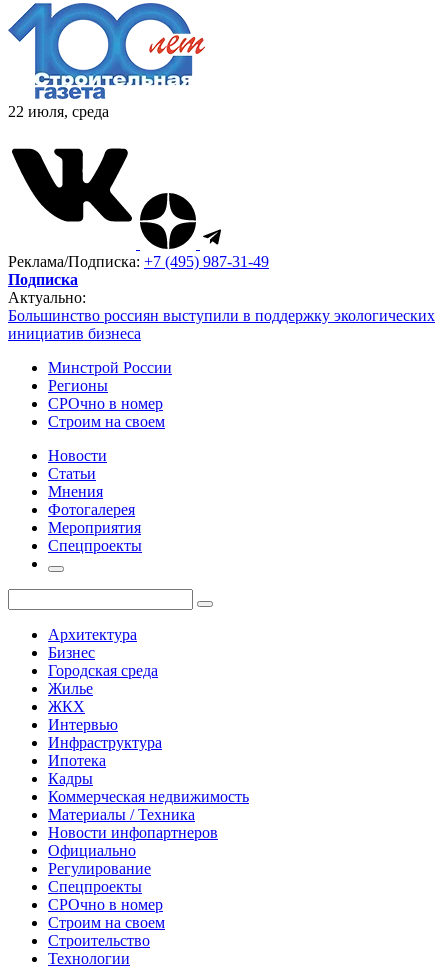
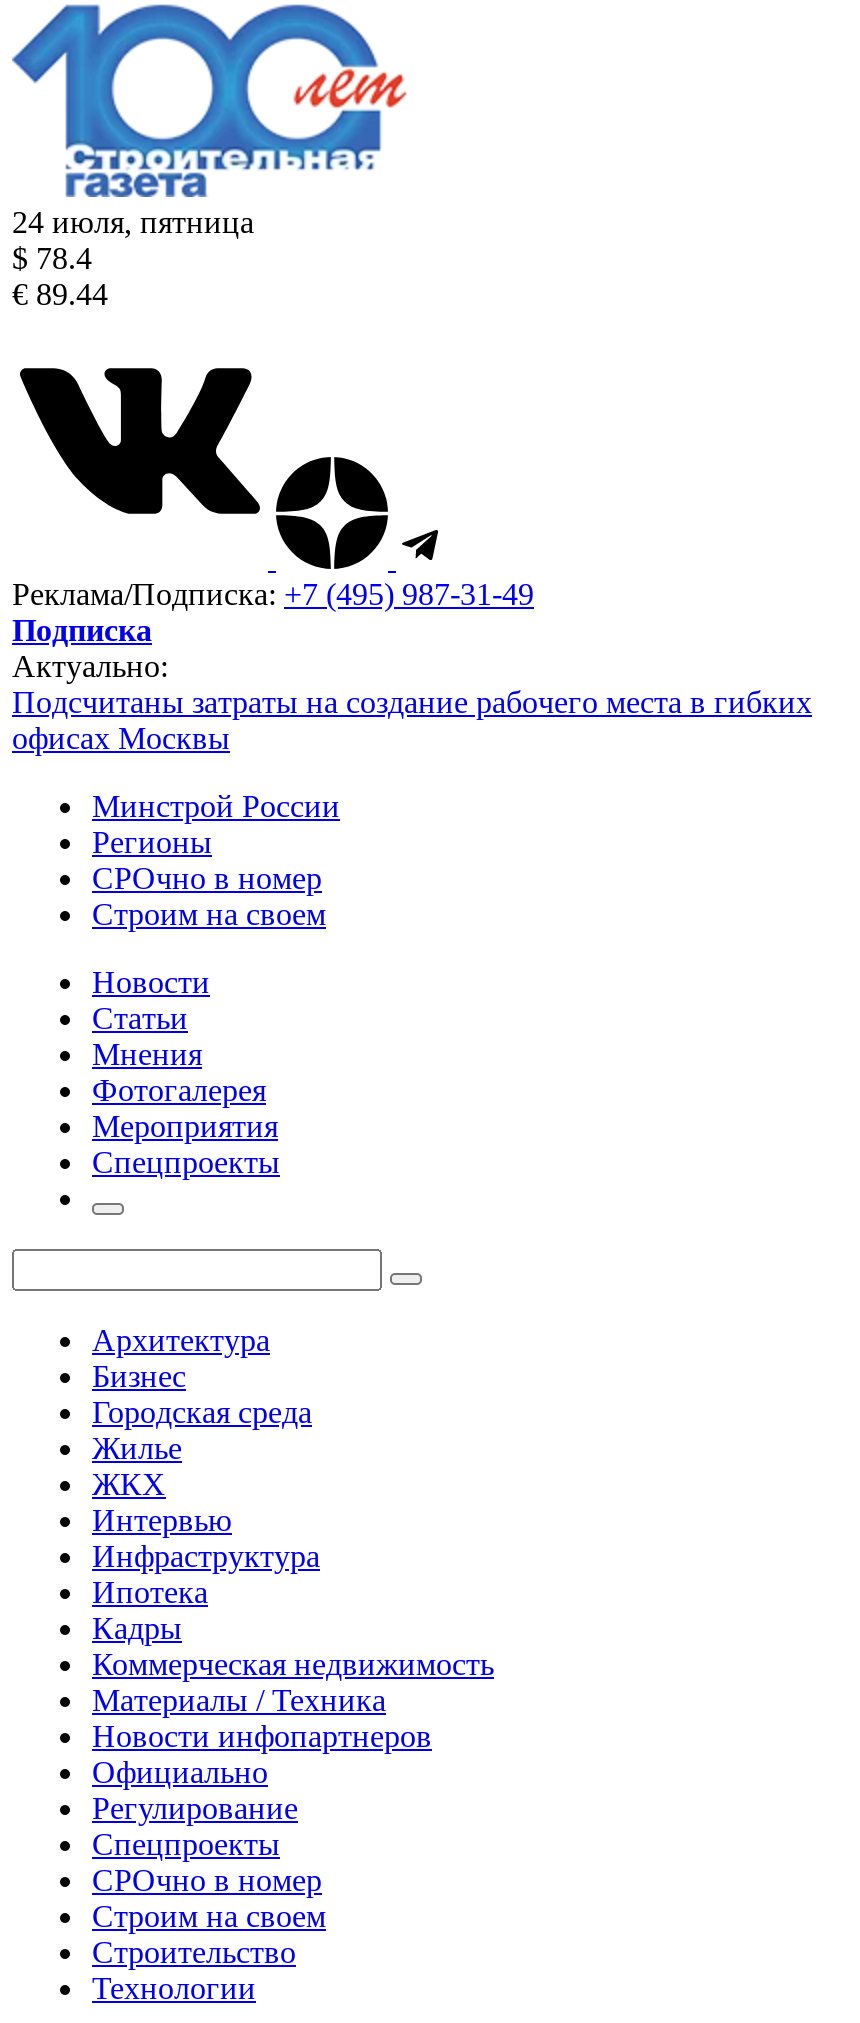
[8,103,109,120] 22 июля, среда -> [12,205,254,311] 24 июля, пятница | $ 78.4 | € 89.44
[8,307,435,342] Большинство россиян выступили в поддержку экологических | инициатив бизнеса -> [12,685,812,755] Подсчитаны затраты на создание рабочего места в гибких | офисах Москвы

